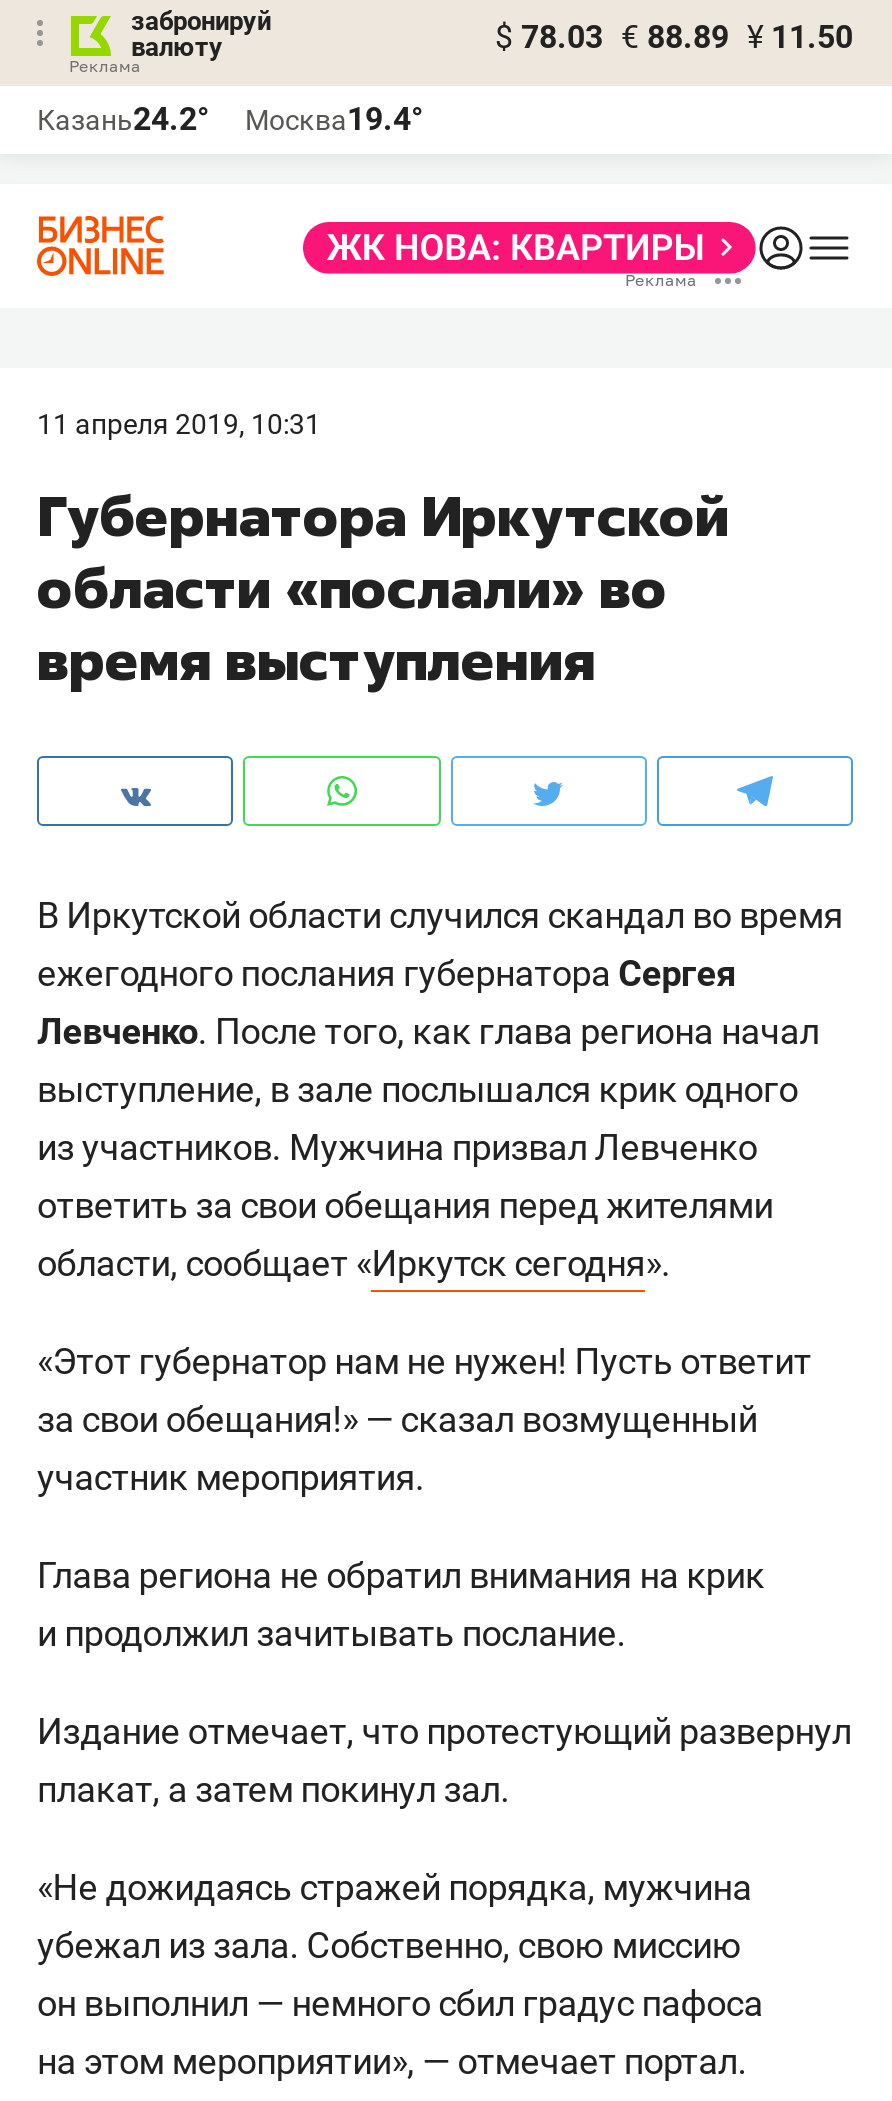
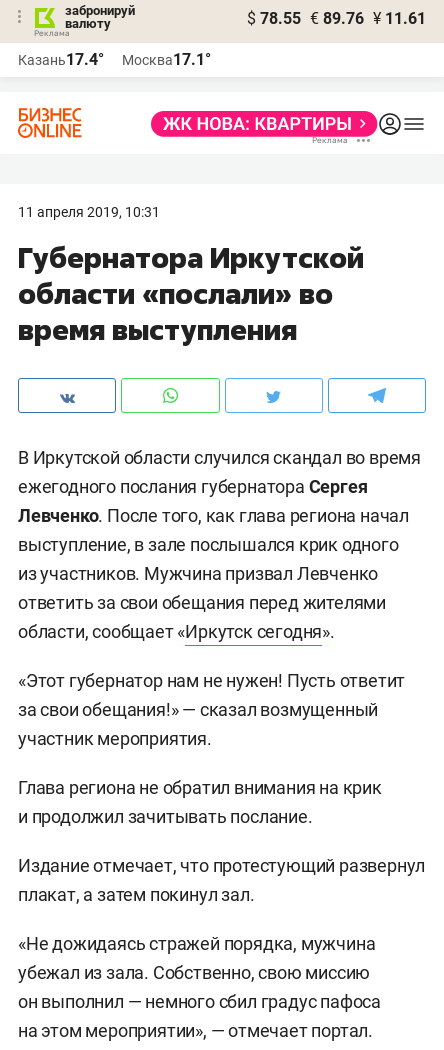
[495,18,853,56] $ 78.03 € 88.89 ¥ 11.50 -> [247,9,426,28] $ 78.55 € 89.76 ¥ 11.61
[37,100,209,138] Казань24.2° -> [18,50,104,69] Казань17.4°
[245,100,423,138] Москва19.4° -> [122,50,211,69] Москва17.1°

